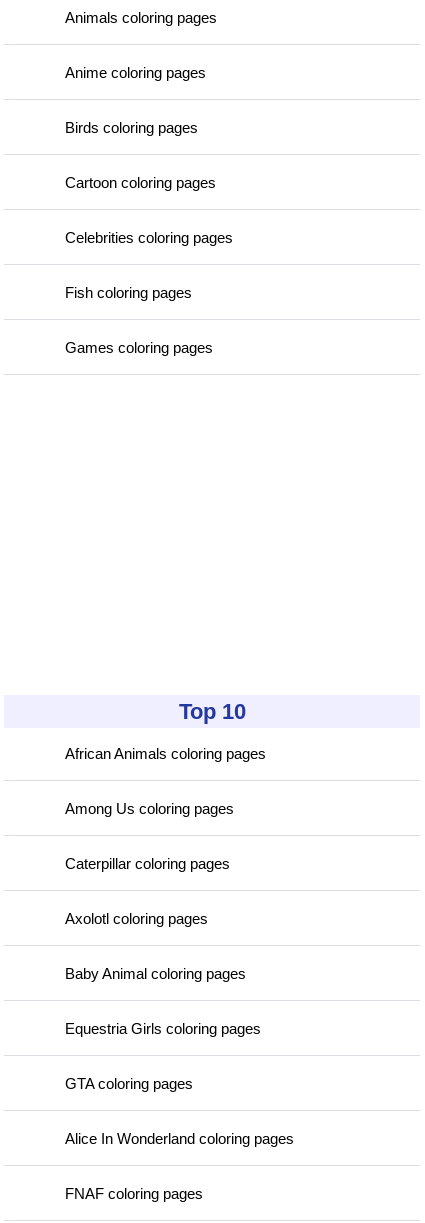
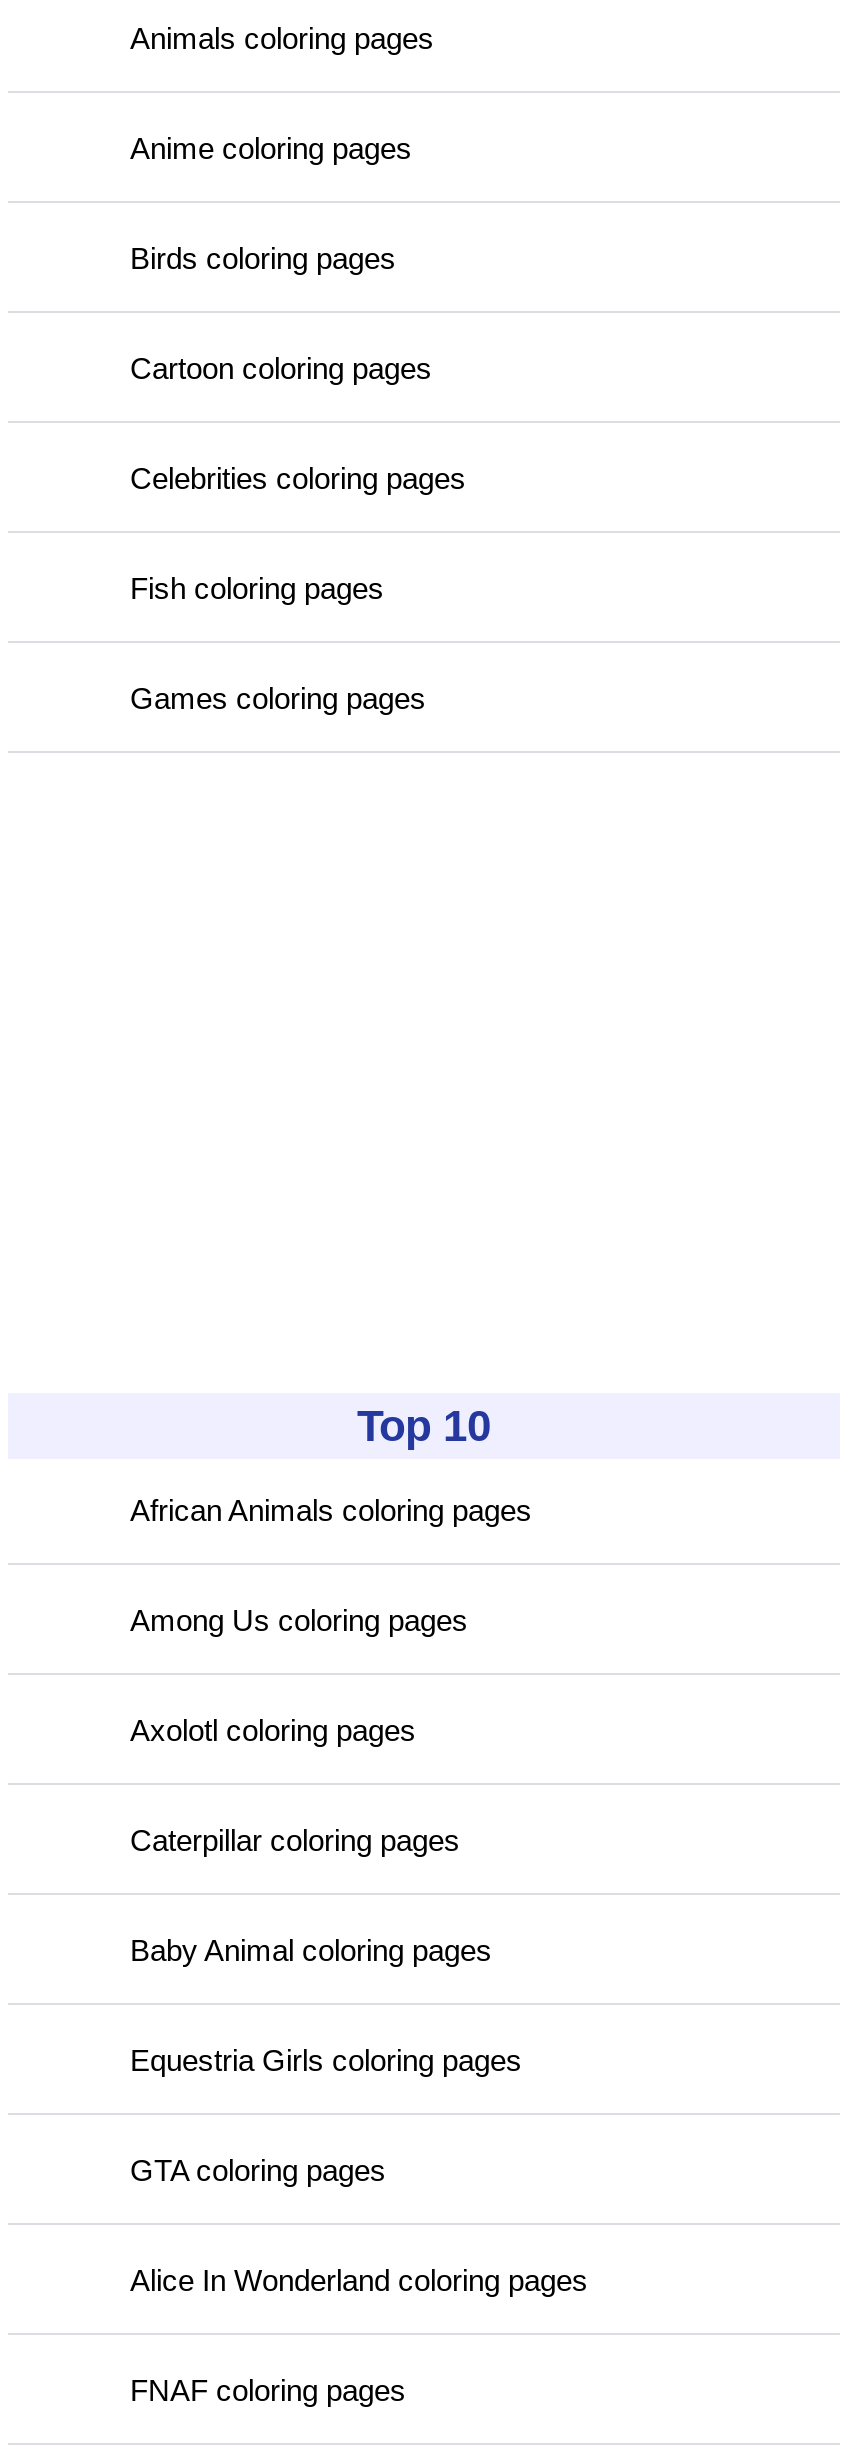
moved [65,855,230,872] -> [130,1823,460,1857]: Caterpillar coloring pages
moved [65,910,208,927] -> [130,1713,416,1747]: Axolotl coloring pages

